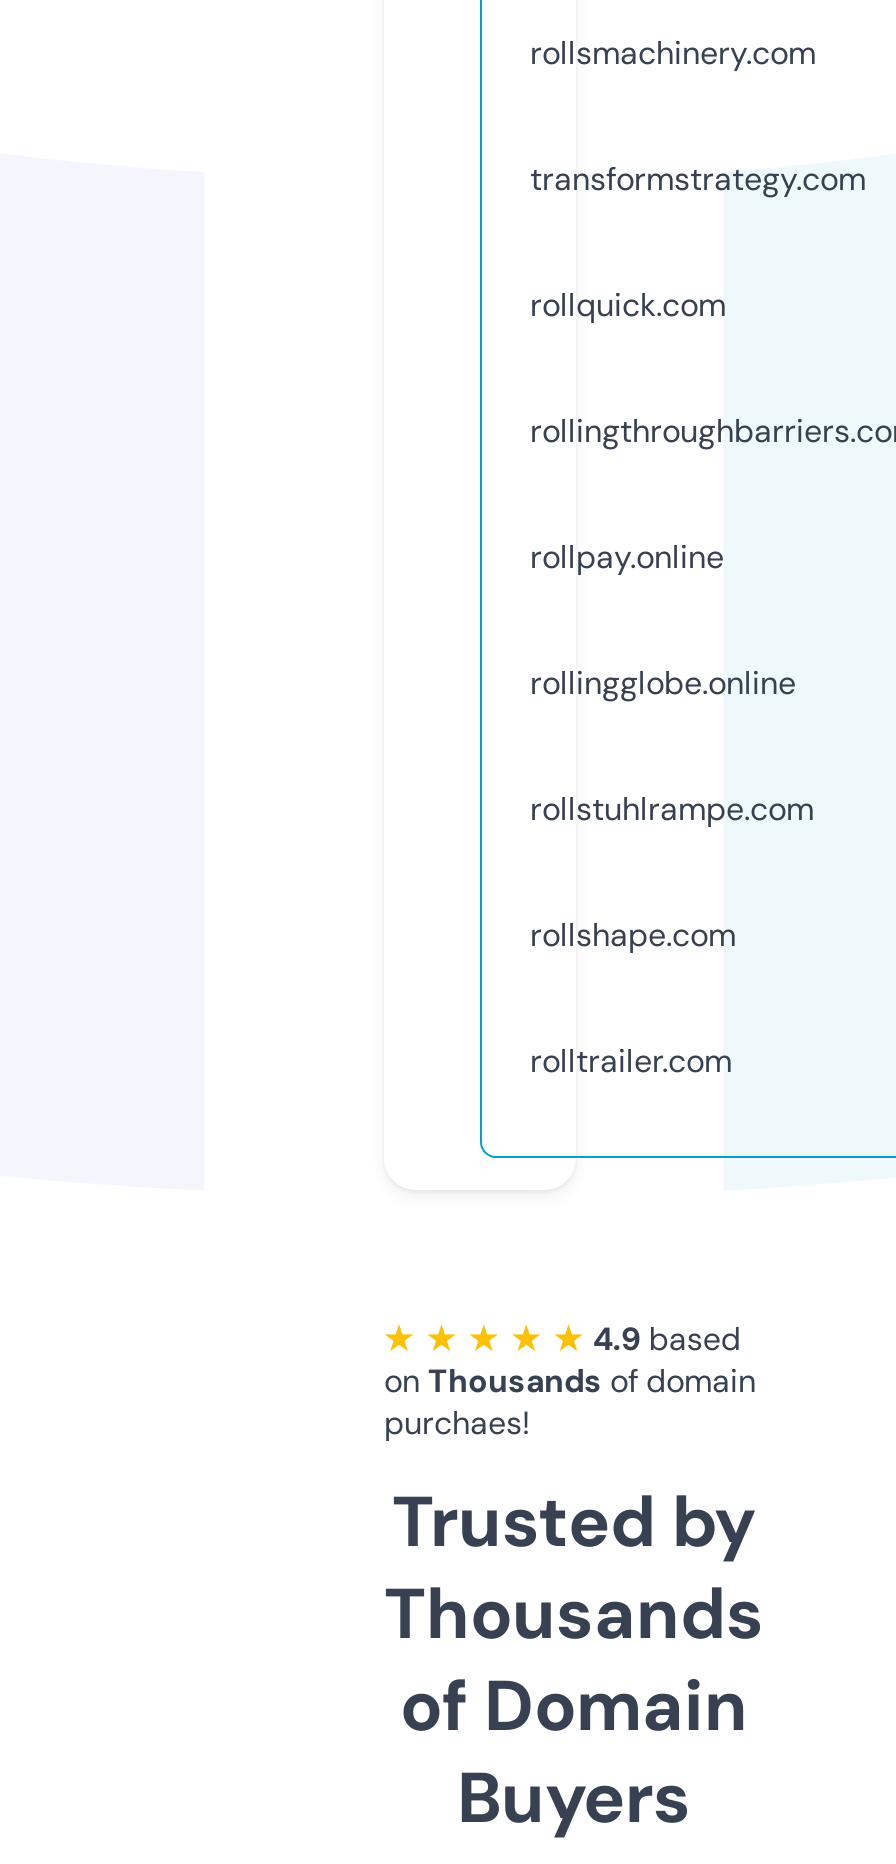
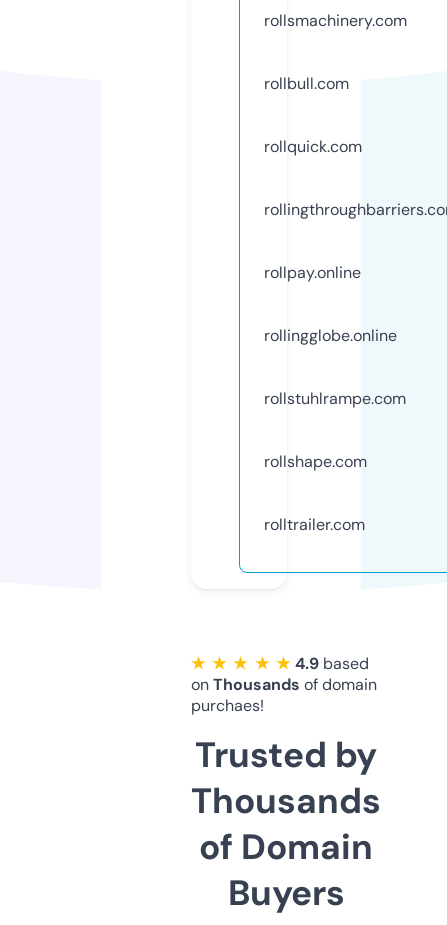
[530,158,866,200] transformstrategy.com -> [264,73,349,94] rollbull.com

